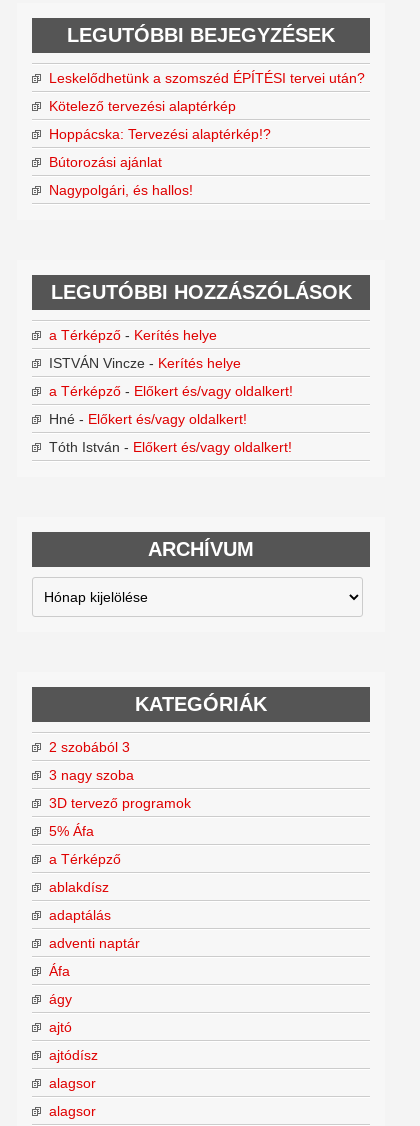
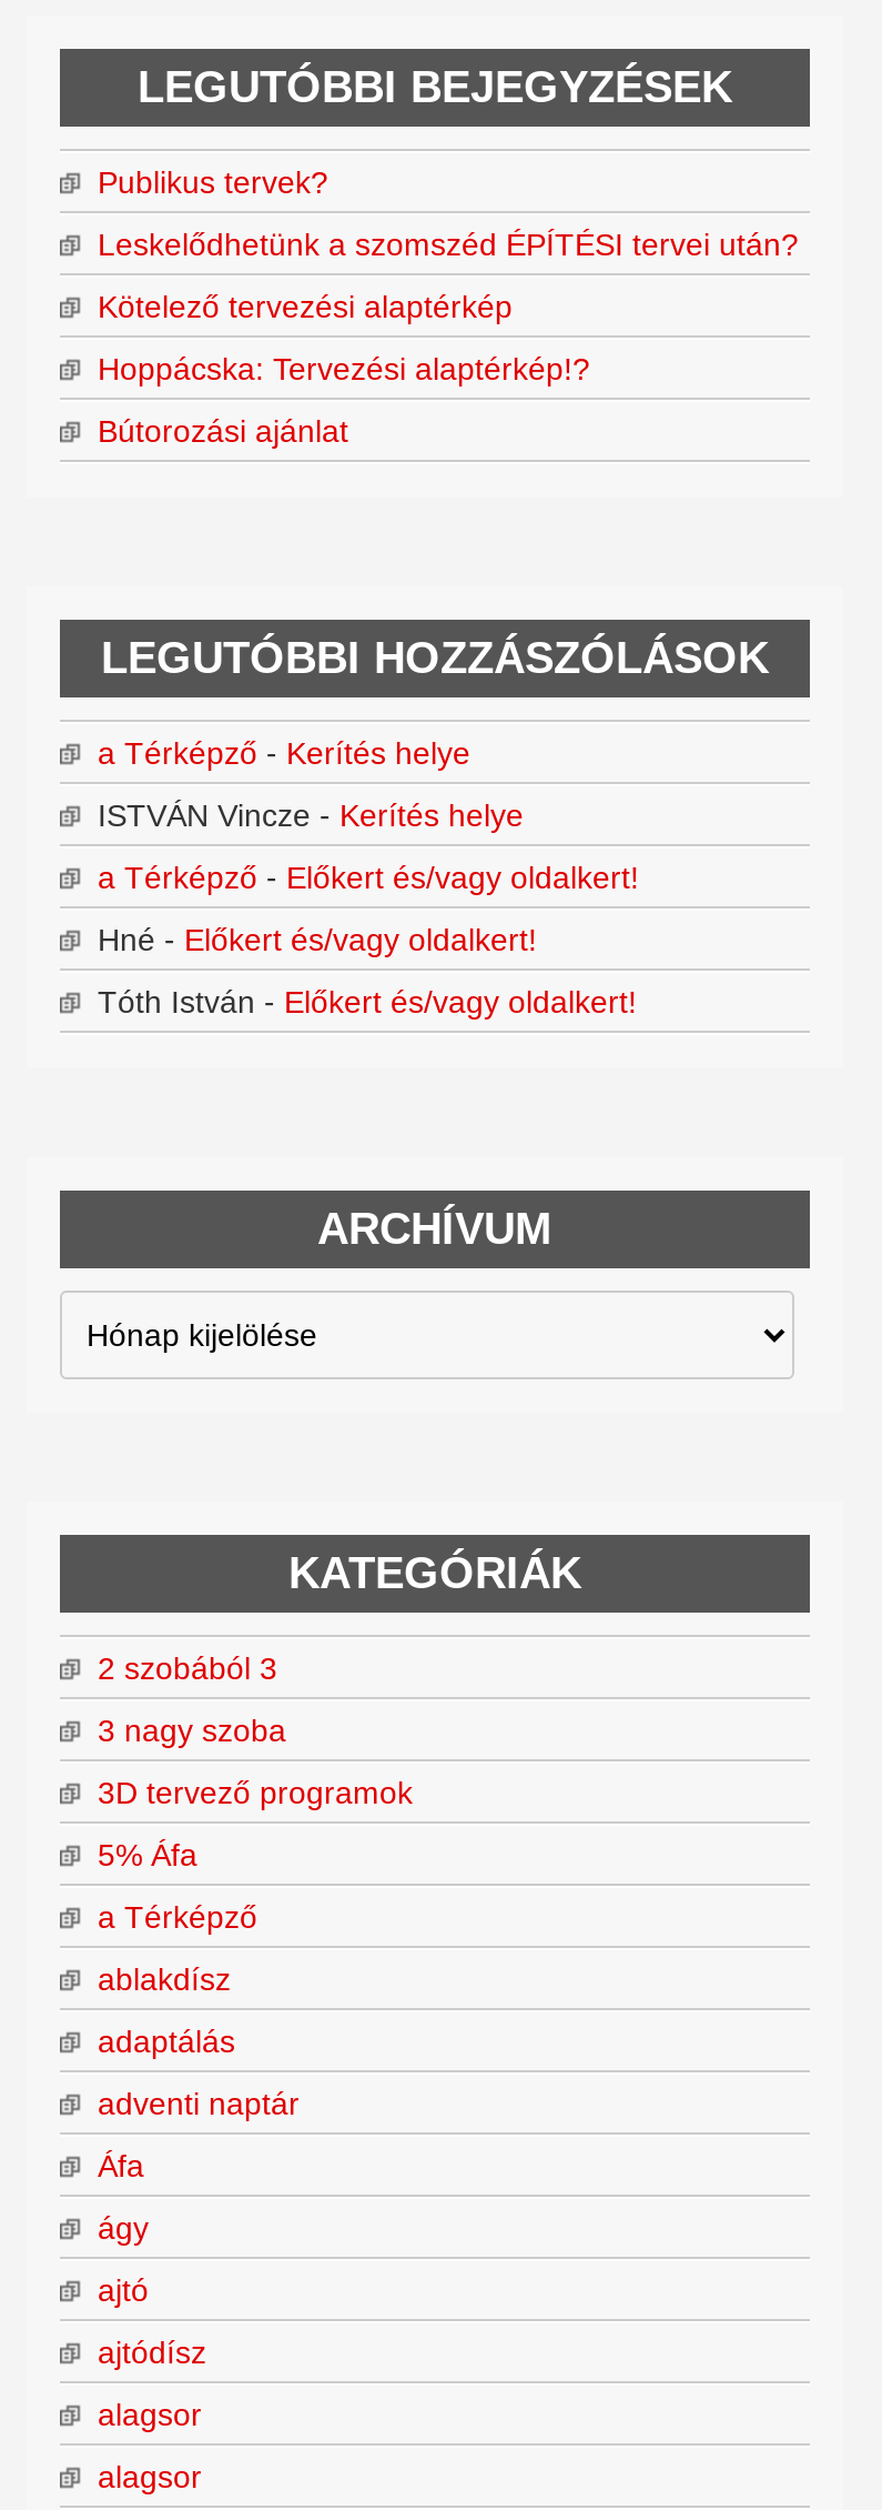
none -> [98,164,328,200] Publikus tervek?
moved [49,70,365,170] -> [98,227,799,449]: Leskelődhetünk a szomszéd ÉPÍTÉSI tervei után? | Kötelező tervezési alaptérkép | Hoppácska: Tervezési alaptérkép!? | Bútorozási ajánlat
[49,182,193,198] Nagypolgári, és hallos! -> none

